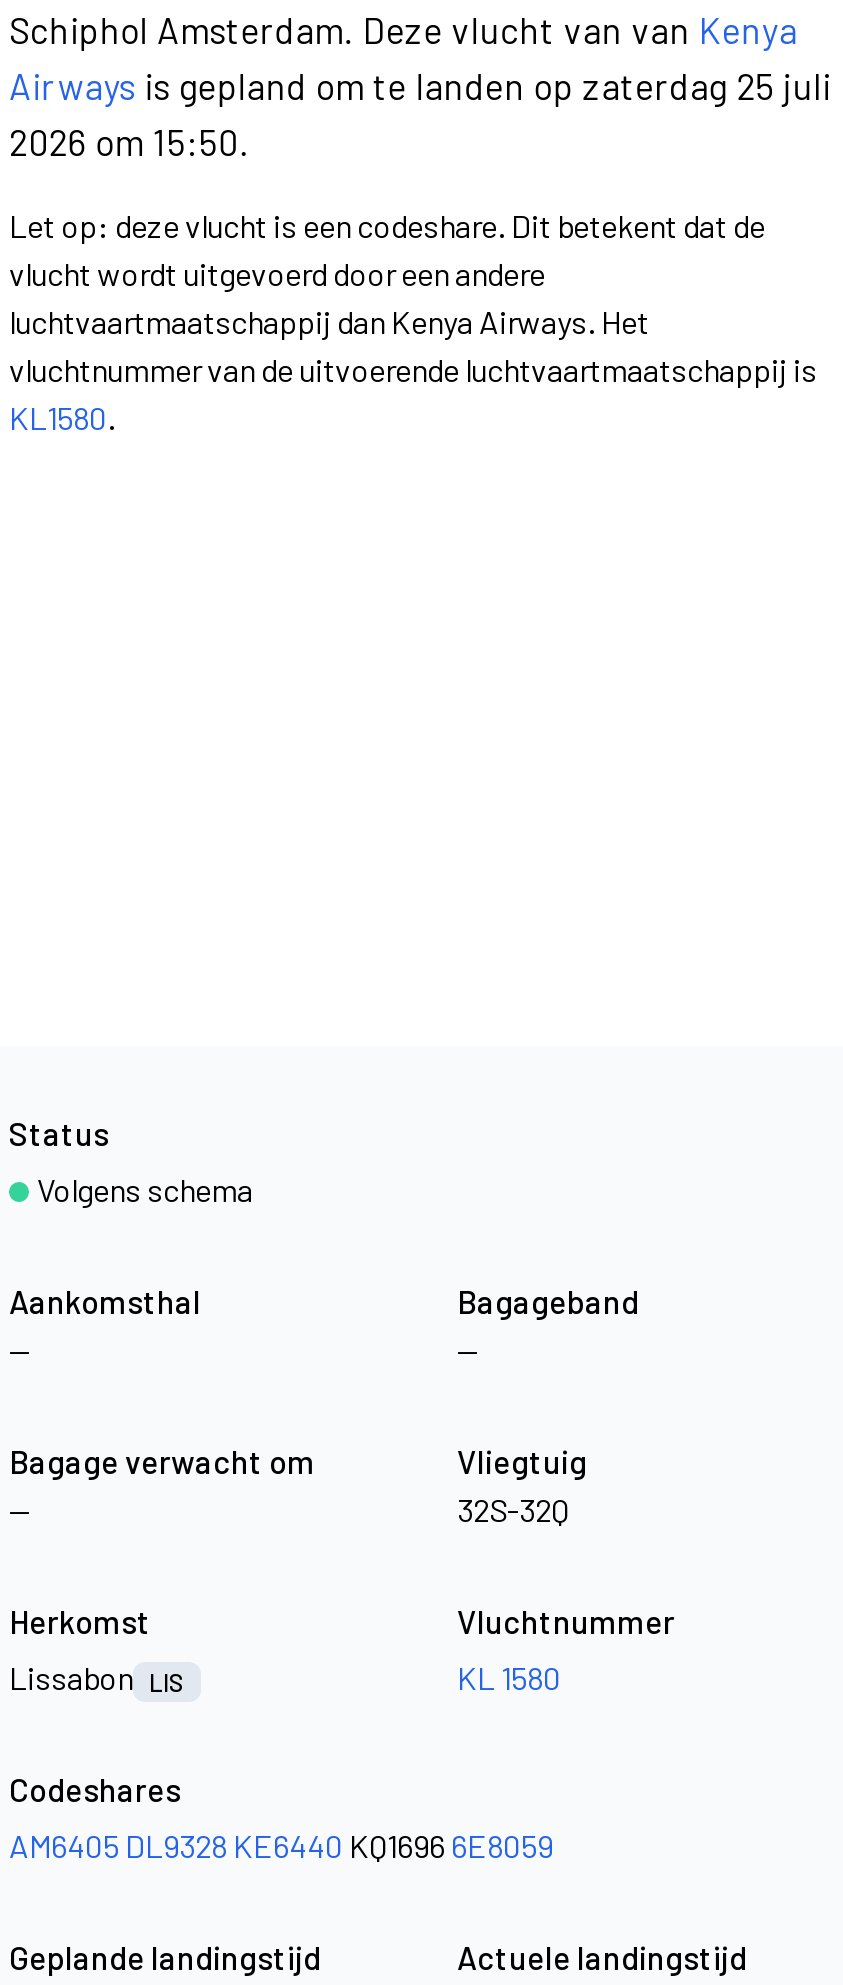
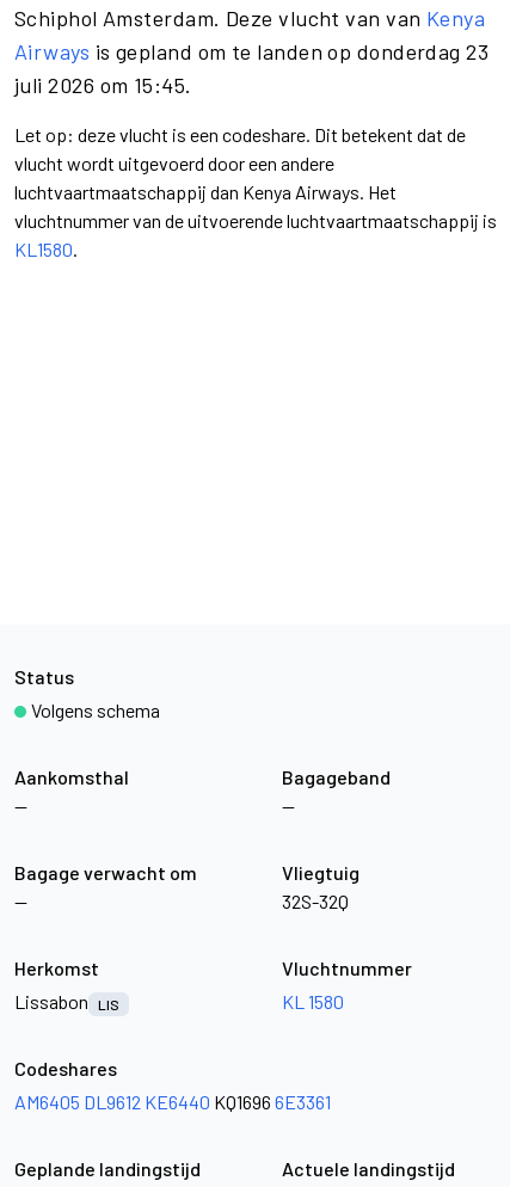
[9,64,831,164] Airways is gepland om te landen op zaterdag 25 juli | 2026 om 15:50. -> [14,38,489,98] Airways is gepland om te landen op donderdag 23 | juli 2026 om 15:45.
[9,1826,553,1864] AM6405 DL9328 KE6440 KQ1696 6E8059 -> [14,1090,331,1113] AM6405 DL9612 KE6440 KQ1696 6E3361

